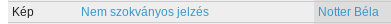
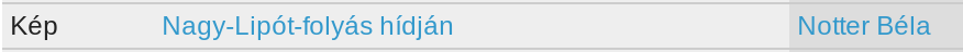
[81,5,209,19] Nem szokványos jelzés -> [162,11,454,41] Nagy-Lipót-folyás hídján

